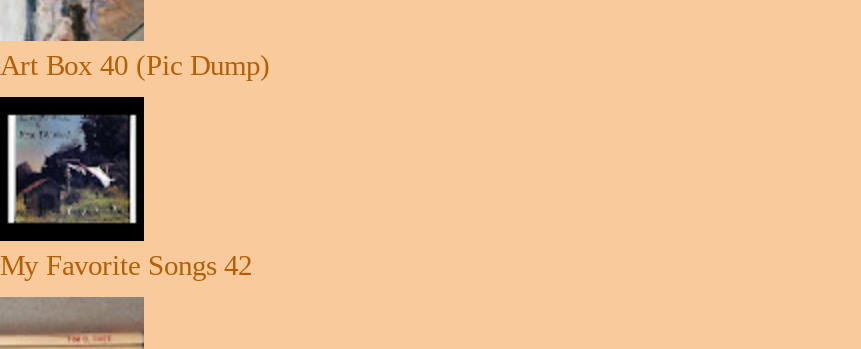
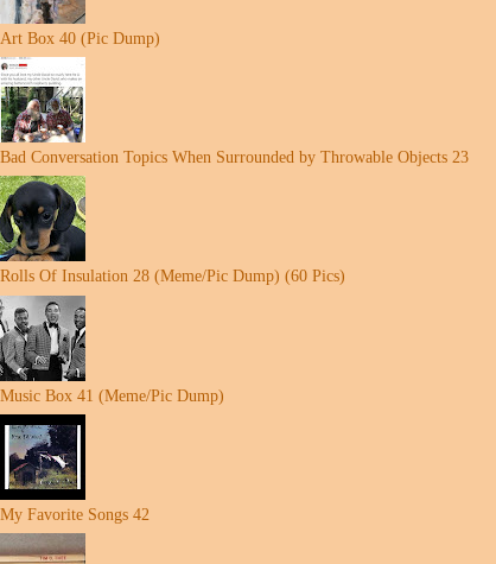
none -> [0,56,469,166] [image] | Bad Conversation Topics When Surrounded by Throwable Objects 23
none -> [0,176,345,285] [image] | Rolls Of Insulation 28 (Meme/Pic Dump) (60 Pics)
none -> [0,294,224,404] [image] | Music Box 41 (Meme/Pic Dump)

